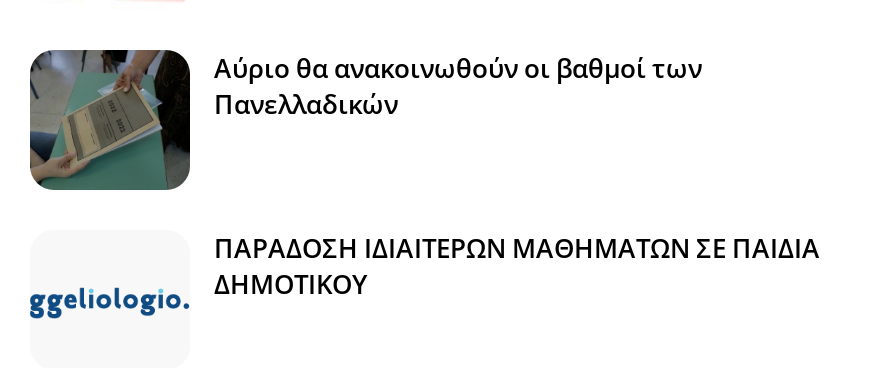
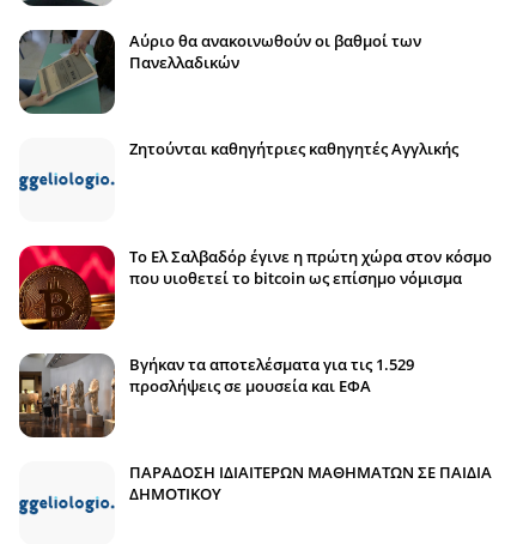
none -> [18,244,492,331] [image] | Το Ελ Σαλβαδόρ έγινε η πρώτη χώρα στον κόσμο | που υιοθετεί το bitcoin ως επίσημο νόμισμα
none -> [19,352,414,439] [image] | Βγήκαν τα αποτελέσματα για τις 1.529 | προσλήψεις σε μουσεία και ΕΦΑ
none -> [129,138,458,159] Ζητούνται καθηγήτριες καθηγητές Αγγλικής

